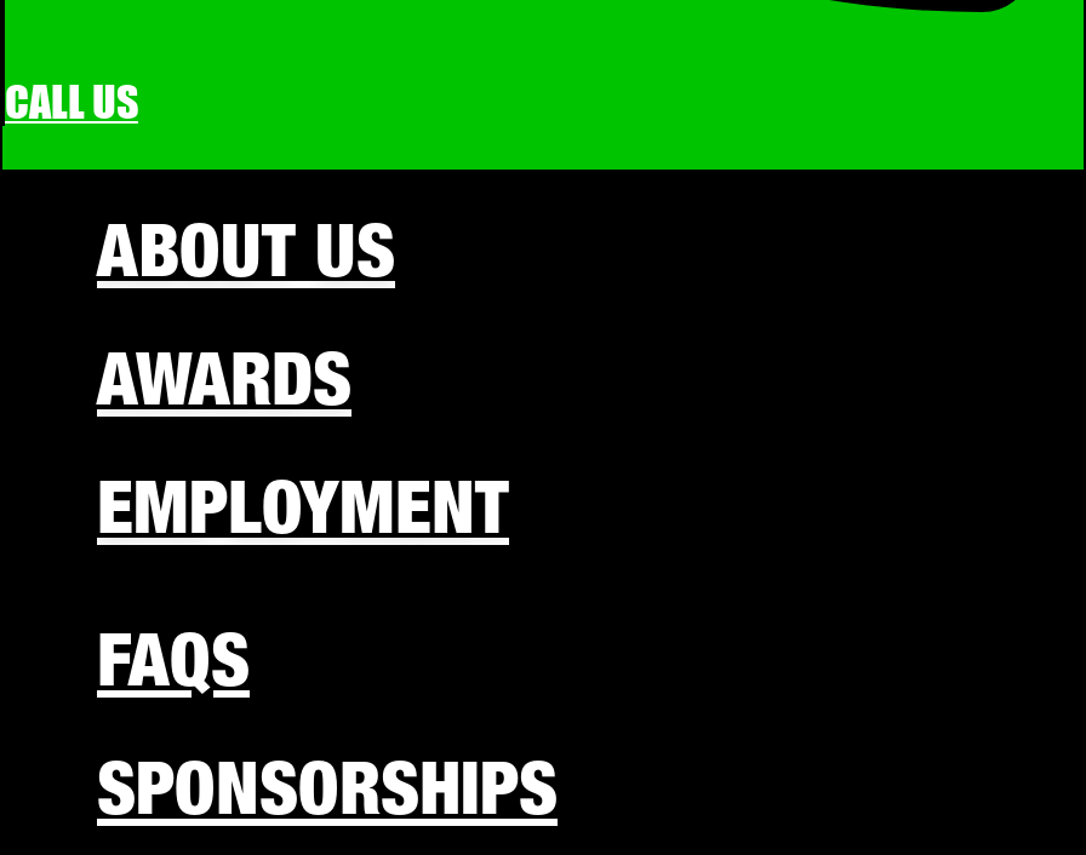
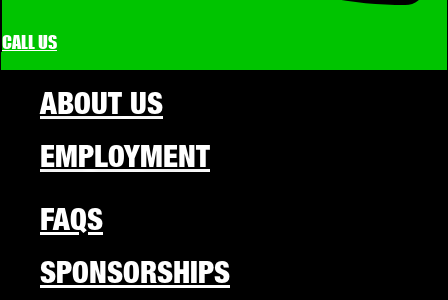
[97,334,351,421] AWARDS -> none

